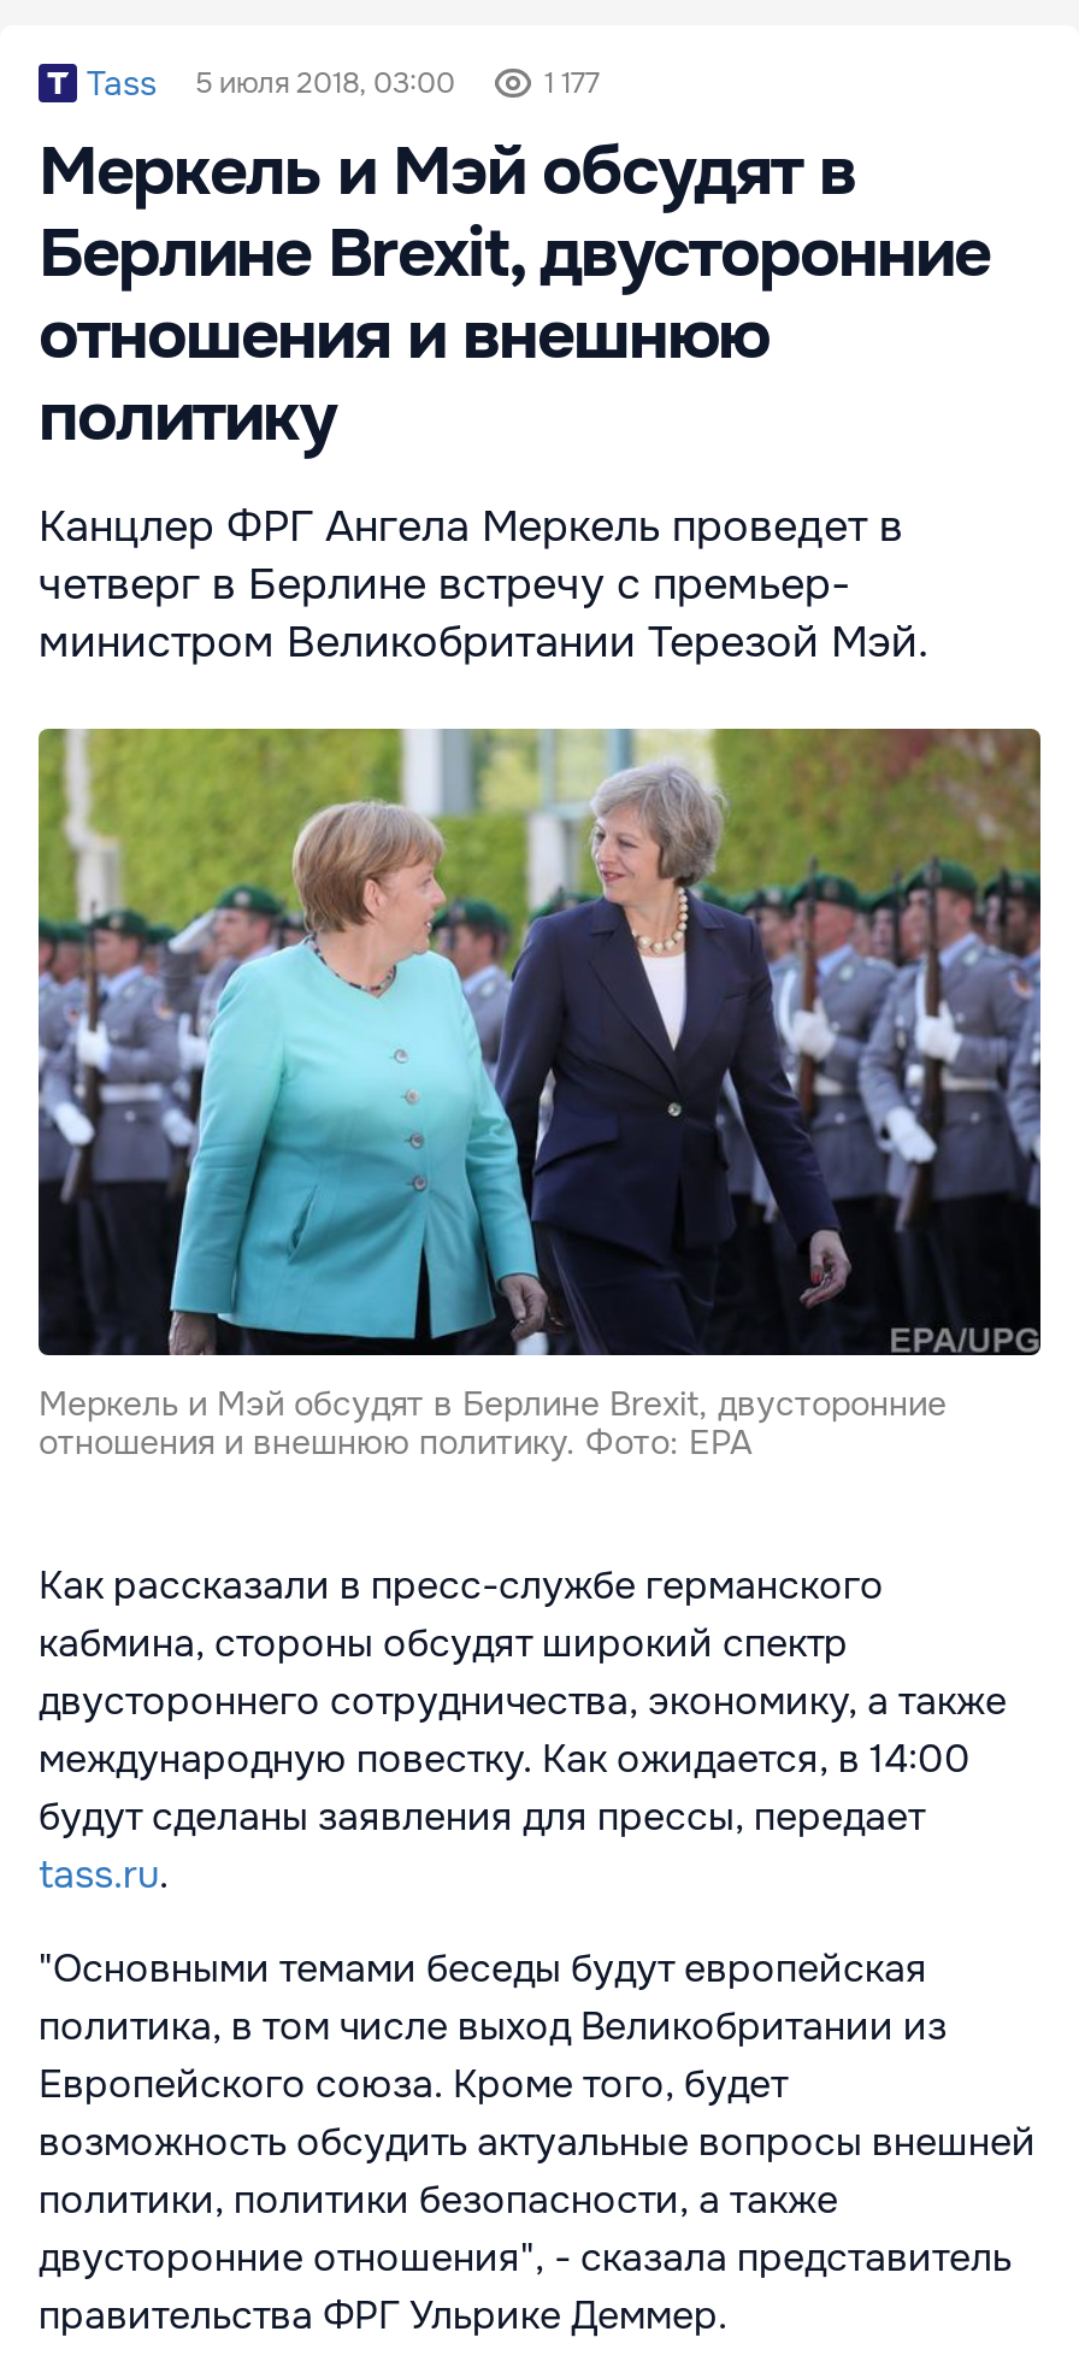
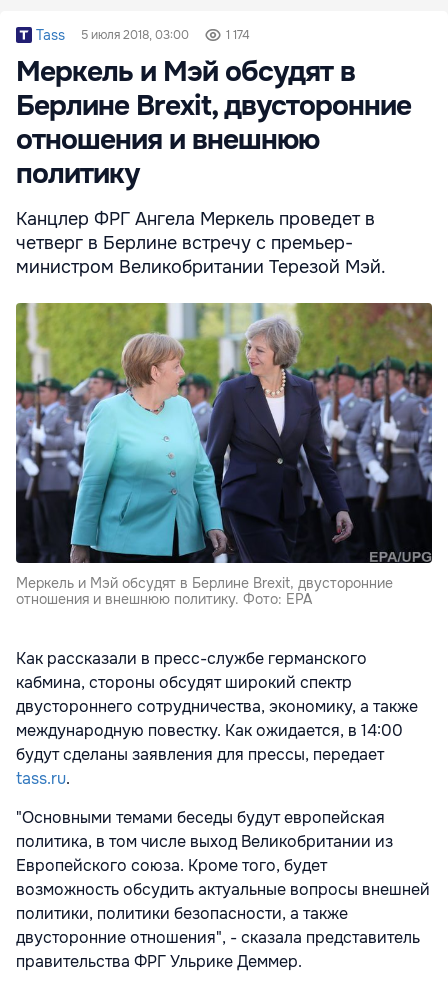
[544,63,600,101] 1 177 -> [226,27,250,43] 1 174

